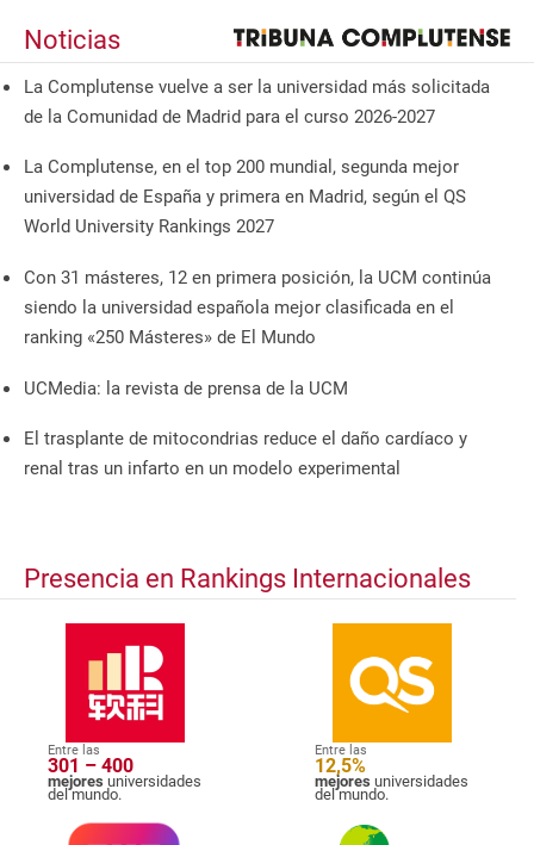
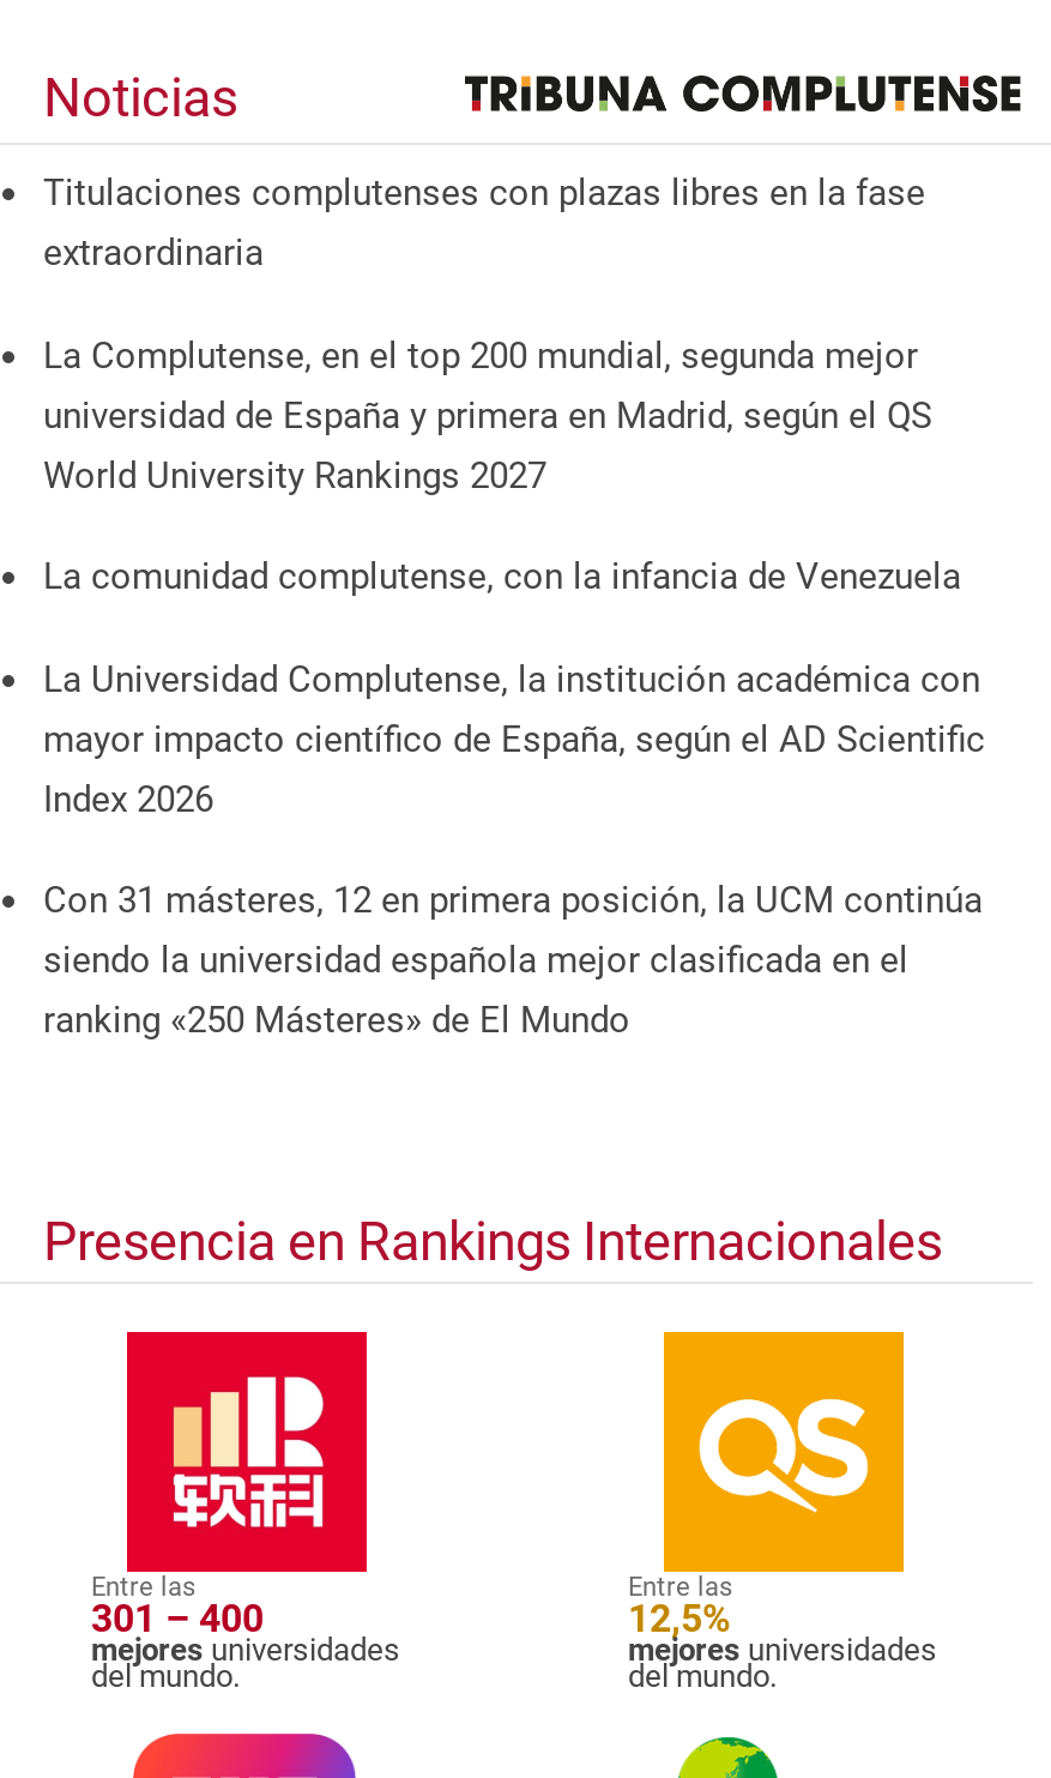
[24,76,490,127] La Complutense vuelve a ser la universidad más solicitada | de la Comunidad de Madrid para el curso 2026-2027 -> [43,171,925,274] Titulaciones complutenses con plazas libres en la fase | extraordinaria
none -> [43,555,985,820] La comunidad complutense, con la infancia de Venezuela | La Universidad Complutense, la institución académica con | mayor impacto científico de España, según el AD Scientific | Index 2026
moved [24,267,491,348] -> [43,879,983,1042]: Con 31 másteres, 12 en primera posición, la UCM continúa | siendo la universidad española mejor clasificada en el | ranking «250 Másteres» de El Mundo
[24,377,467,479] UCMedia: la revista de prensa de la UCM | El trasplante de mitocondrias reduce el daño cardíaco y | renal tras un infarto en un modelo experimental -> none

